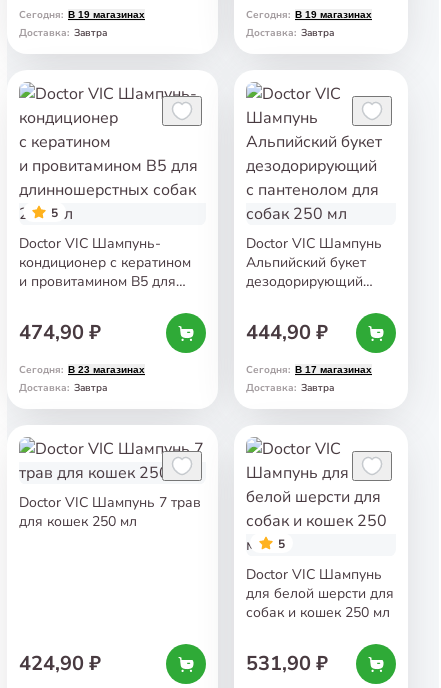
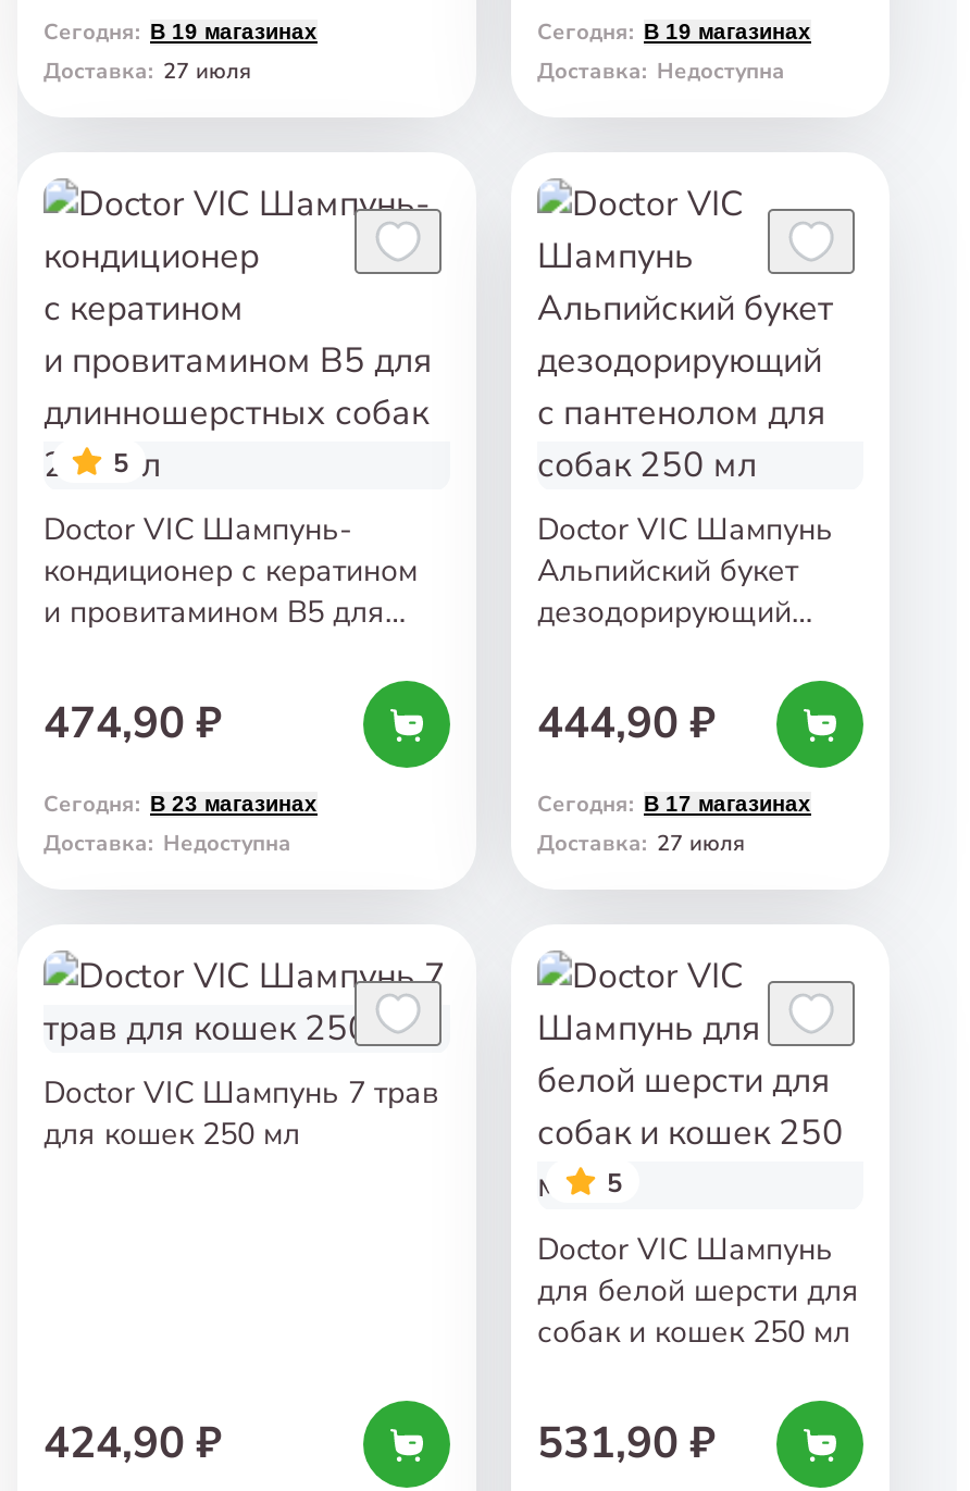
[19,26,107,40] Доставка Завтра -> [43,56,250,87] Доставка 27 июля
[246,26,334,40] Доставка Завтра -> [537,57,785,87] Доставка Недоступна
[19,381,107,395] Доставка Завтра -> [43,829,291,860] Доставка Недоступна
[246,381,334,395] Доставка Завтра -> [537,828,744,860] Доставка 27 июля

